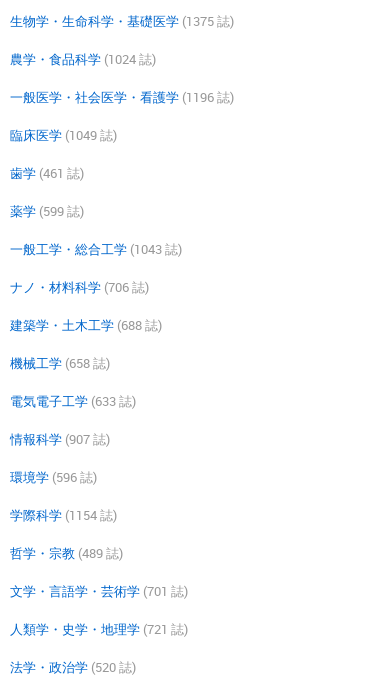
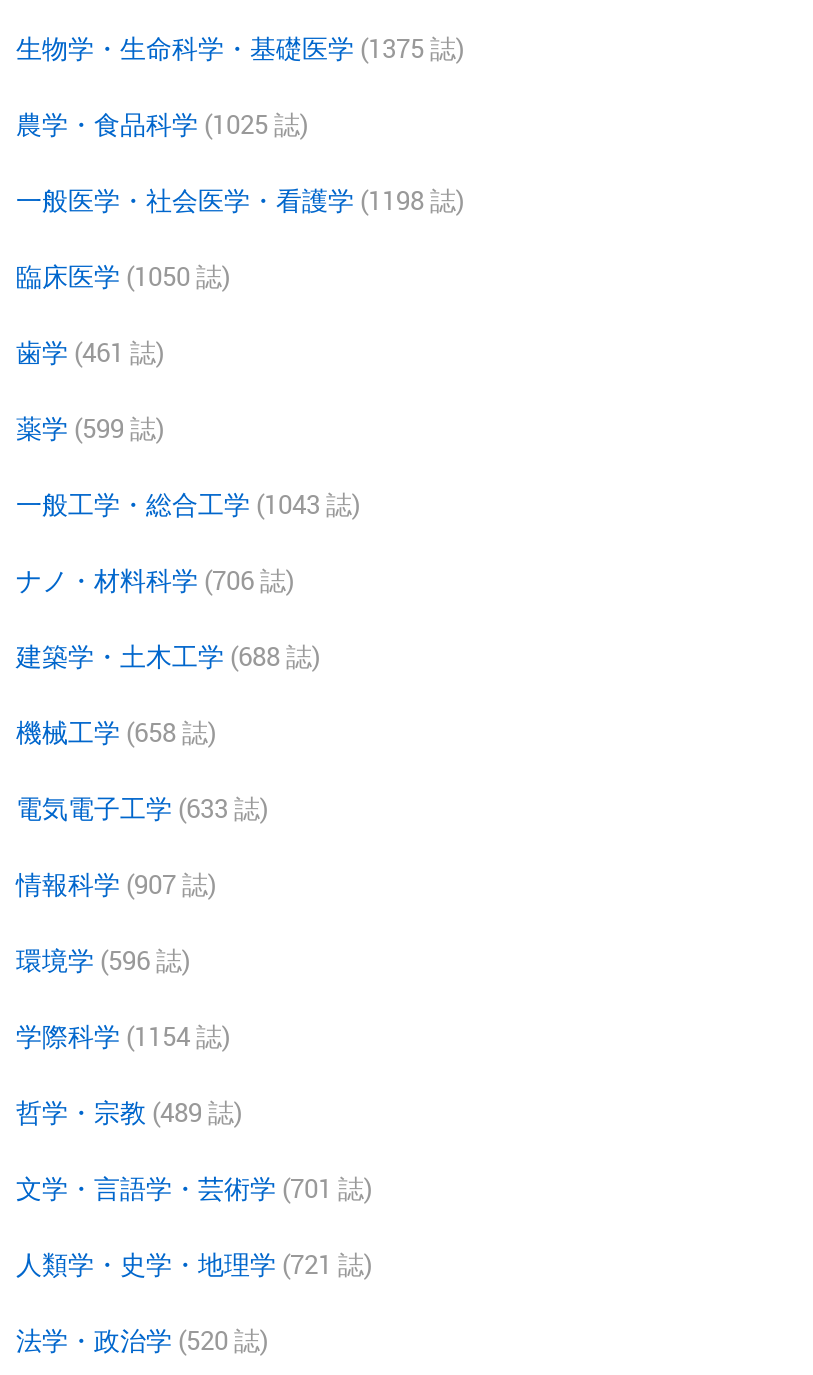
[10,50,156,68] 農学・食品科学 (1024 誌) -> [16,106,308,142] 農学・食品科学 (1025 誌)
[10,88,234,106] 一般医学・社会医学・看護学 (1196 誌) -> [16,182,464,218] 一般医学・社会医学・看護学 (1198 誌)
[10,126,117,144] 臨床医学 (1049 誌) -> [16,258,230,294] 臨床医学 (1050 誌)

